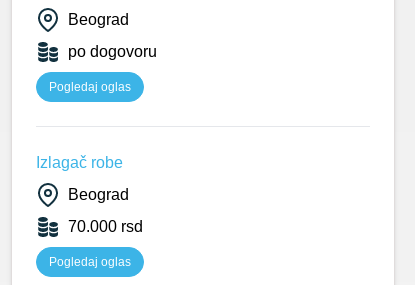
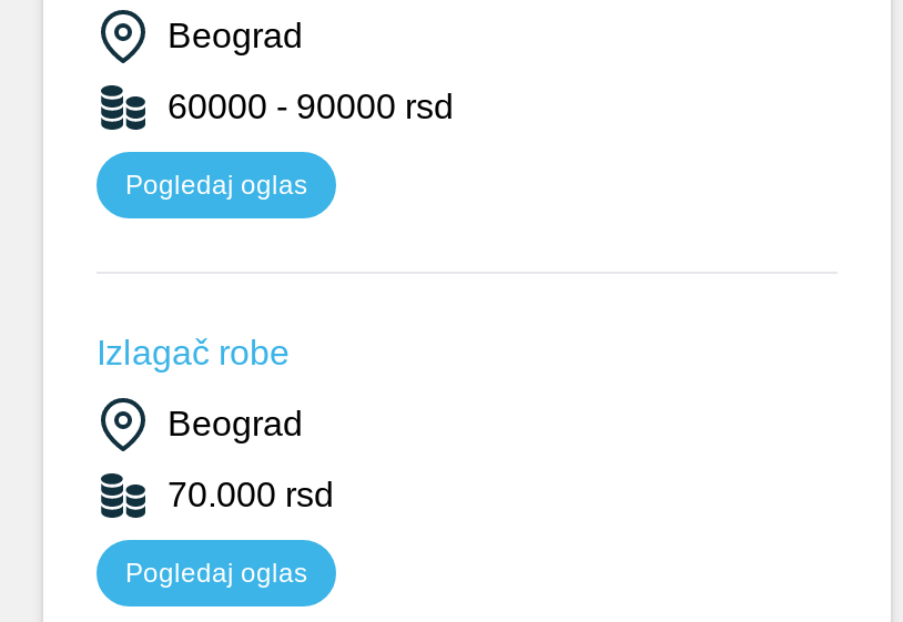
[68,43,157,60] po dogovoru -> [168,88,454,125] 60000 - 90000 rsd

